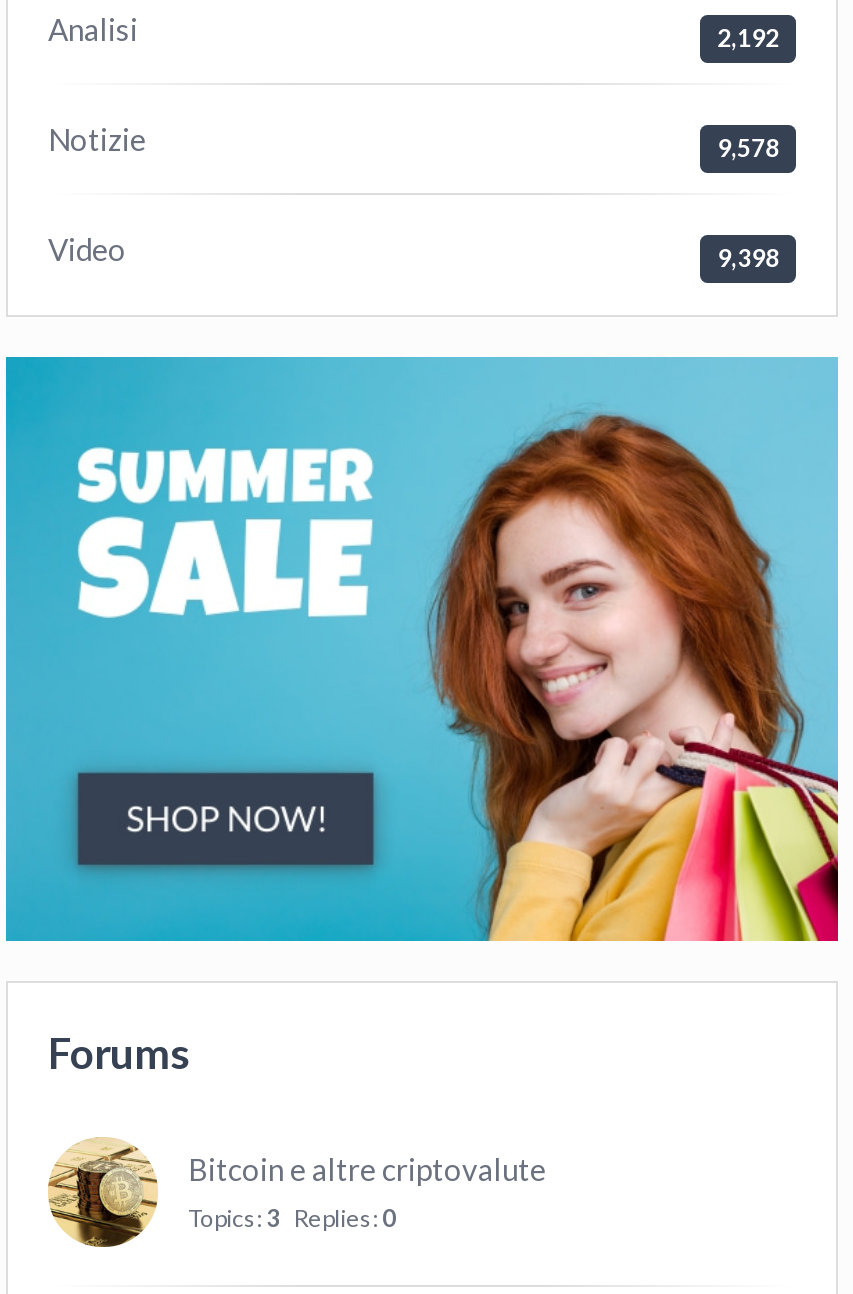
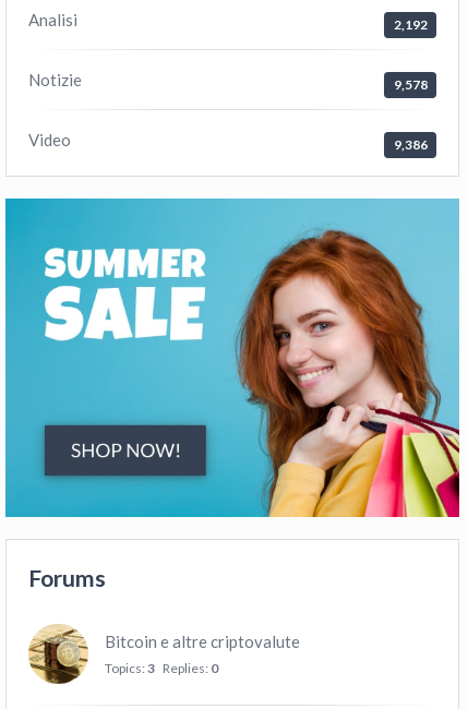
[717,243,779,273] 9,398 -> [393,137,427,153] 9,386

